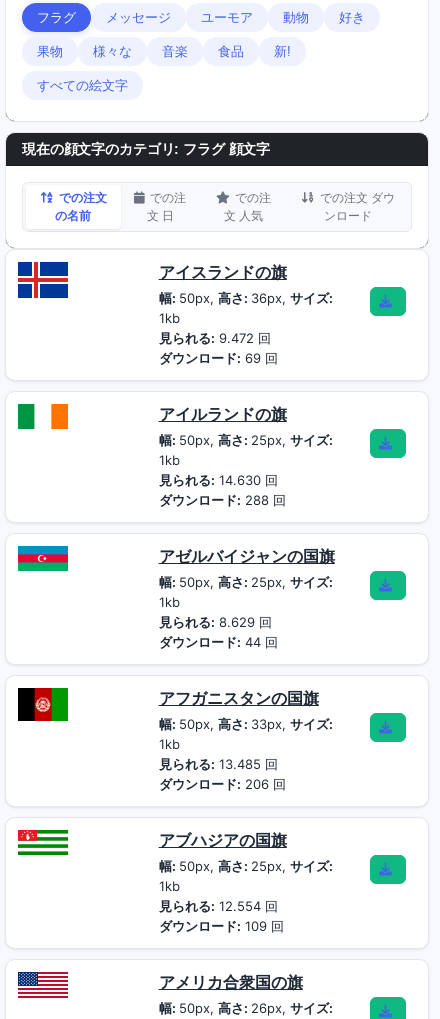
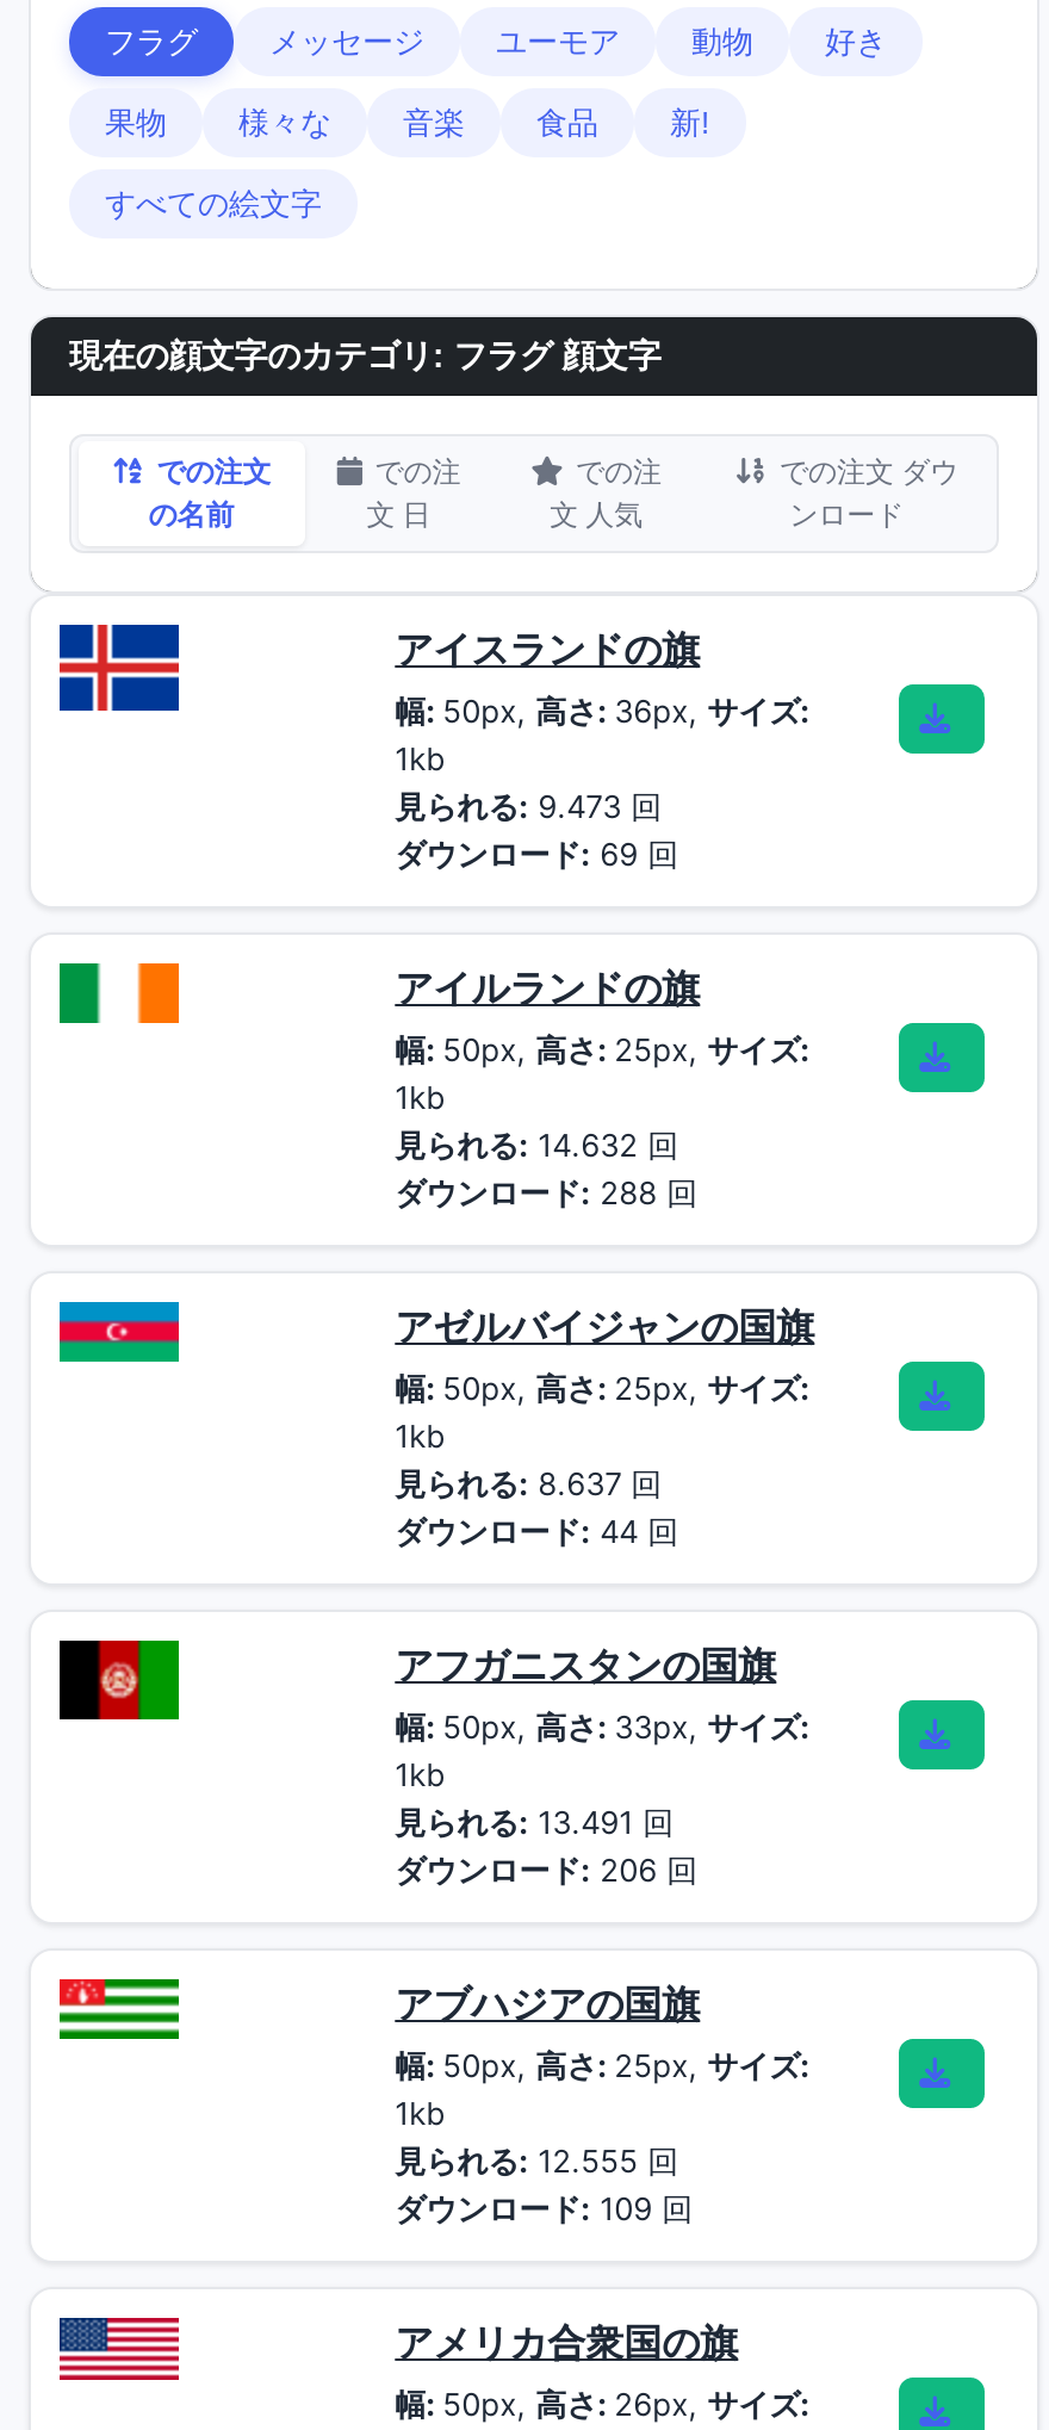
[159,330,271,346] 見られる: 9.472 回 -> [395,787,662,825] 見られる: 9.473 回
[159,472,278,488] 見られる: 14.630 回 -> [395,1126,679,1164] 見られる: 14.632 回
[159,614,272,630] 見られる: 8.629 回 -> [395,1464,662,1502] 見られる: 8.637 回
[159,756,278,772] 見られる: 13.485 回 -> [395,1803,674,1841] 見られる: 13.491 回
[159,898,278,914] 見られる: 12.554 回 -> [395,2141,679,2180] 見られる: 12.555 回

